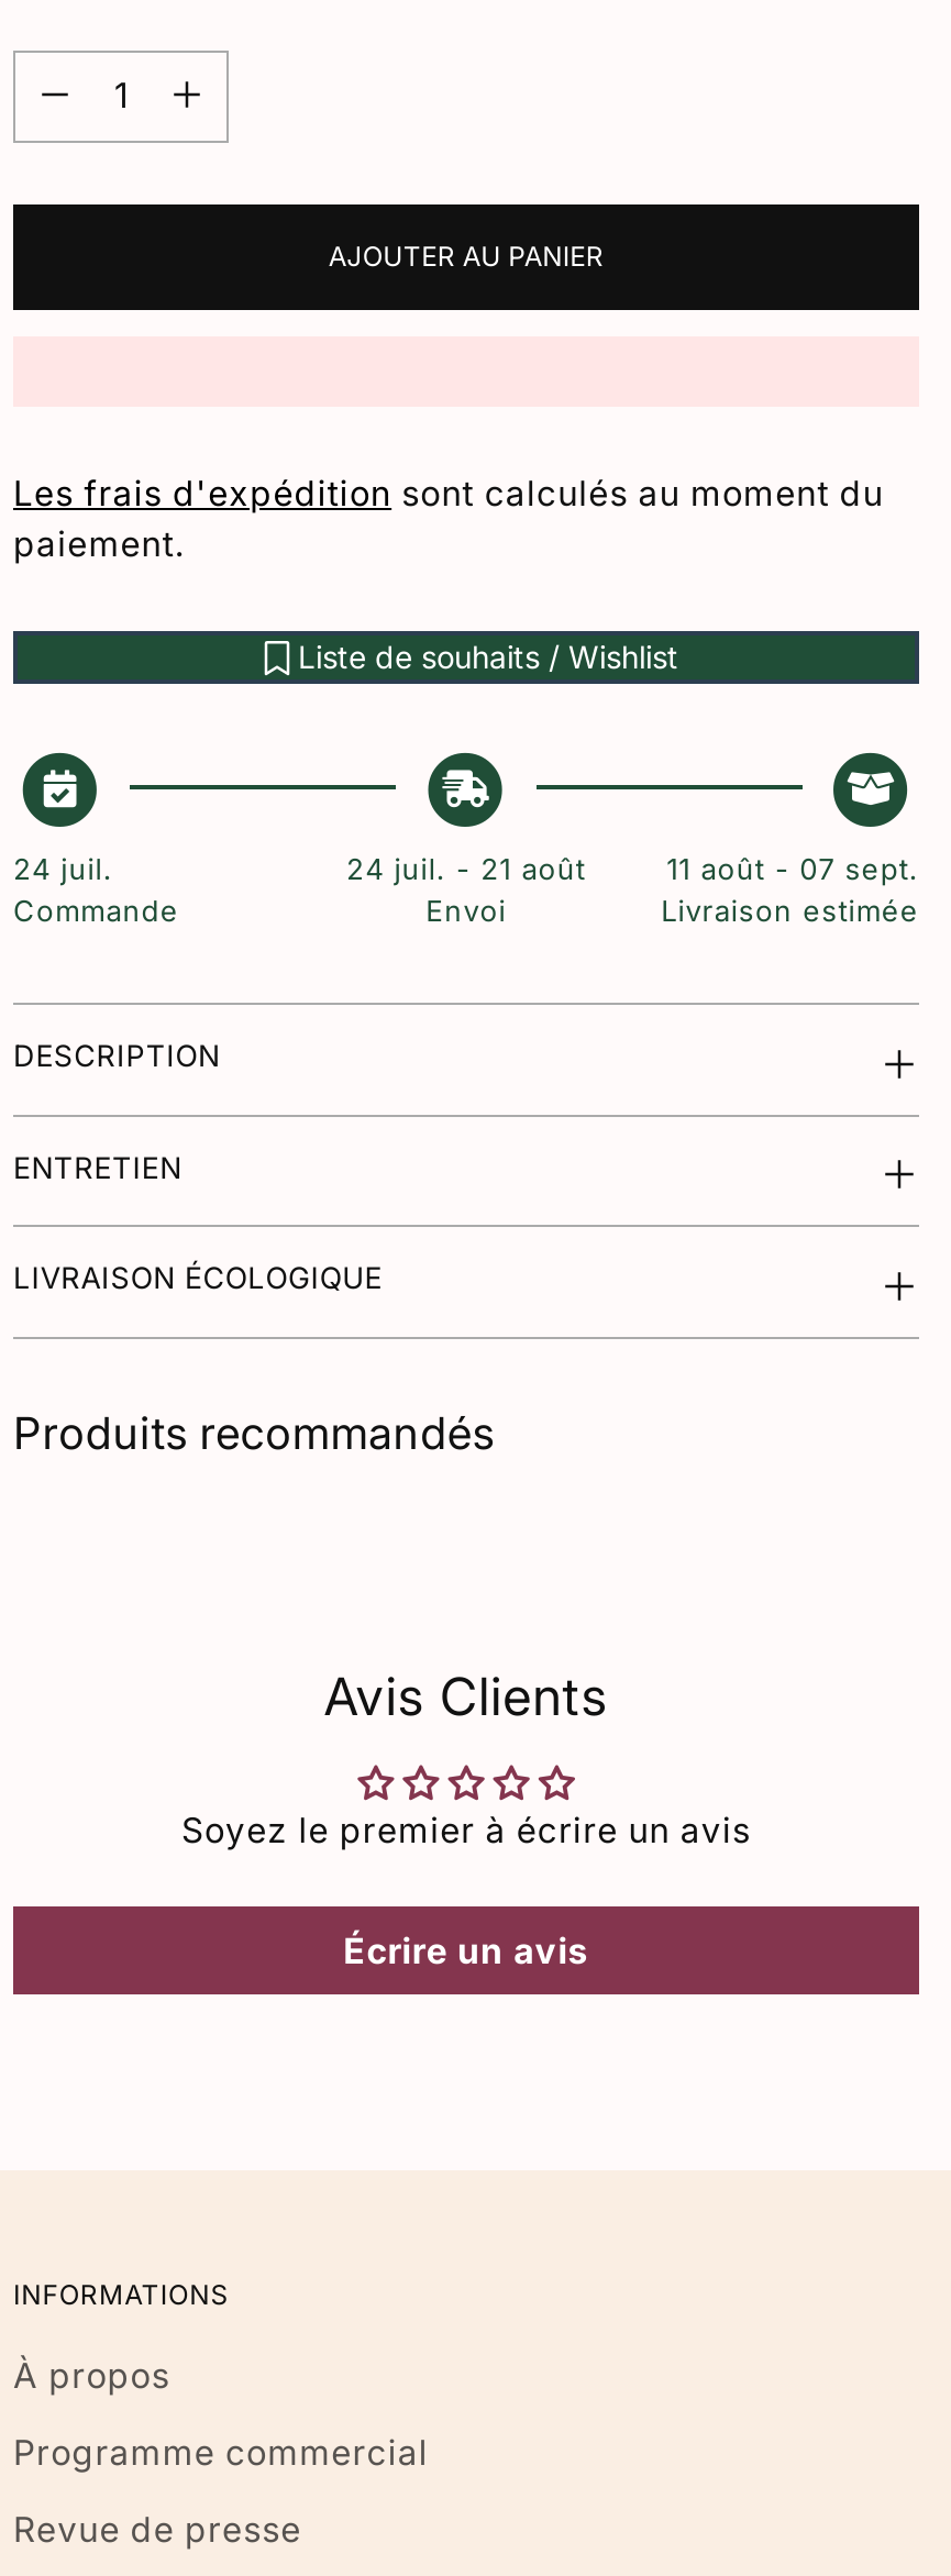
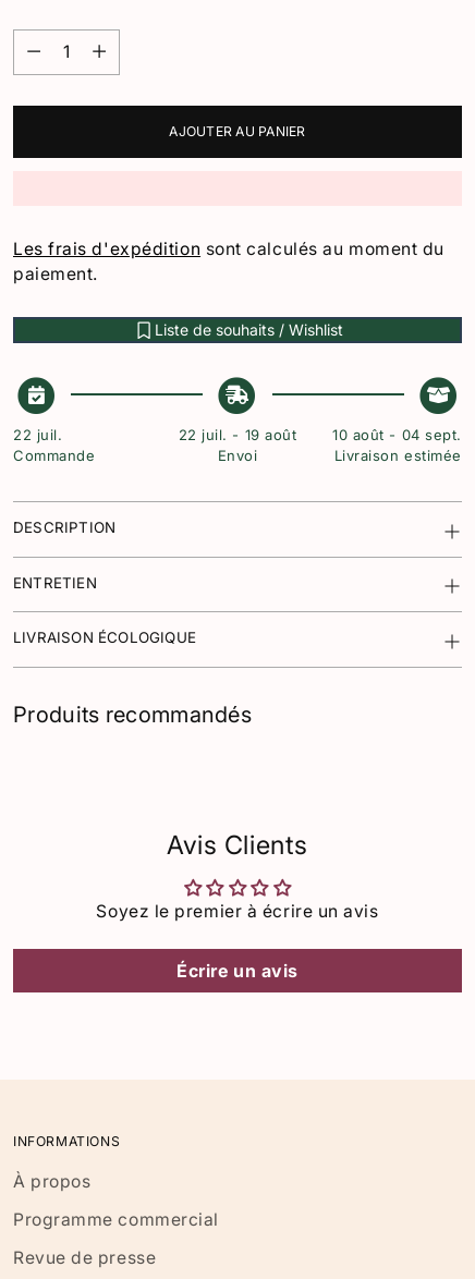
[13,852,113,887] 24 juil. -> [13,426,63,444] 22 juil.
[346,852,586,887] 24 juil. - 21 août -> [178,426,297,444] 22 juil. - 19 août
[666,852,919,887] 11 août - 07 sept. -> [332,426,462,444] 10 août - 04 sept.

